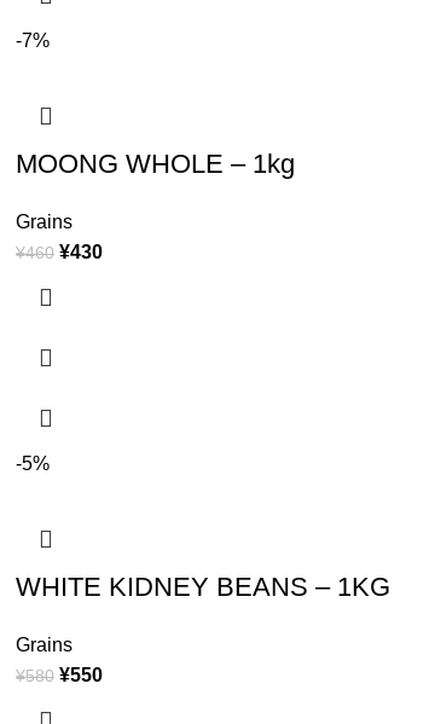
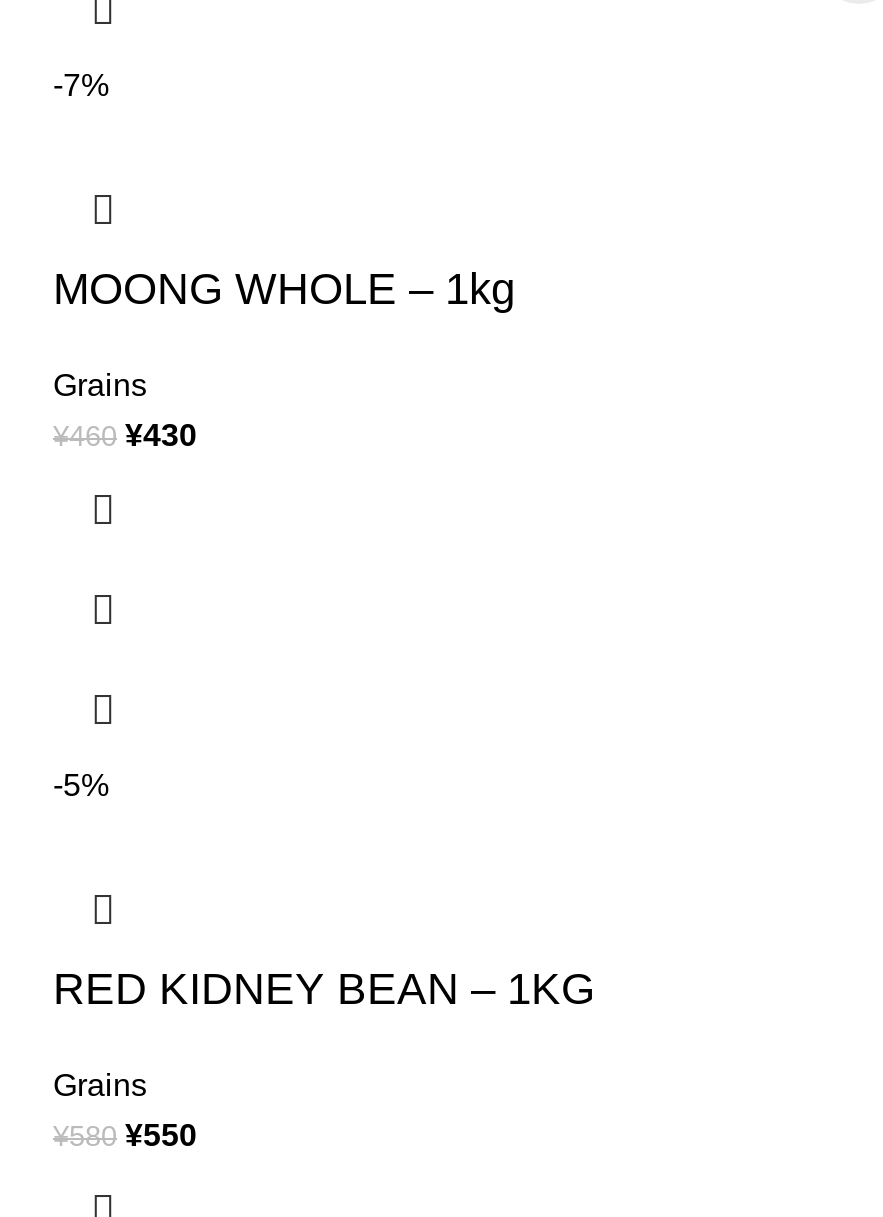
[16,572,390,602] WHITE KIDNEY BEANS – 1KG -> [53,965,595,1015] RED KIDNEY BEAN – 1KG

